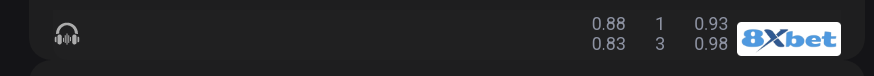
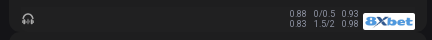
[592,14,728,34] 0.88 1 0.93 -> [290,9,359,19] 0.88 0/0.5 0.93
[592,34,728,54] 0.83 3 0.98 -> [290,19,359,29] 0.83 1.5/2 0.98

